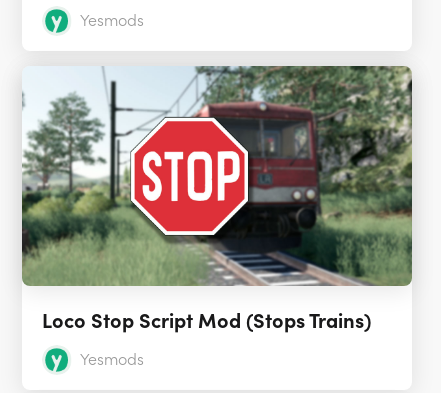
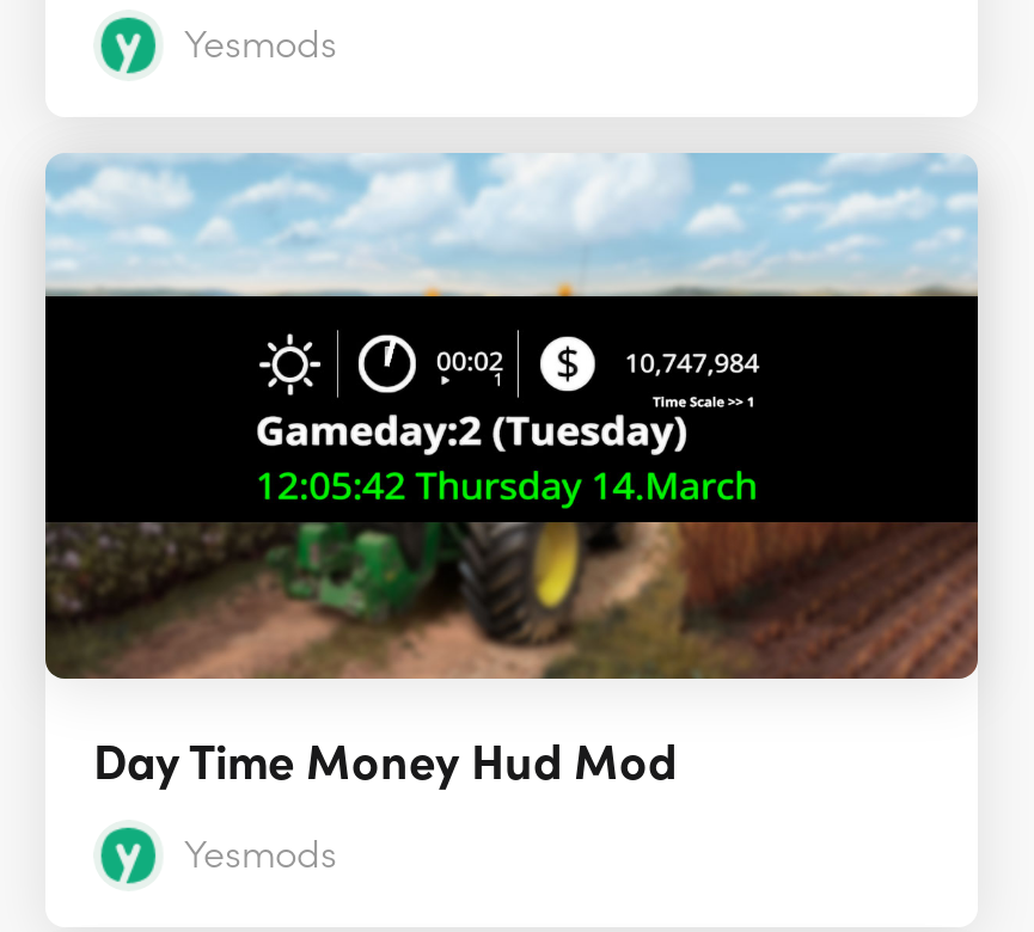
[21,65,413,333] [image] | Loco Stop Script Mod (Stops Trains) -> [43,153,978,792] [image] | Day Time Money Hud Mod

